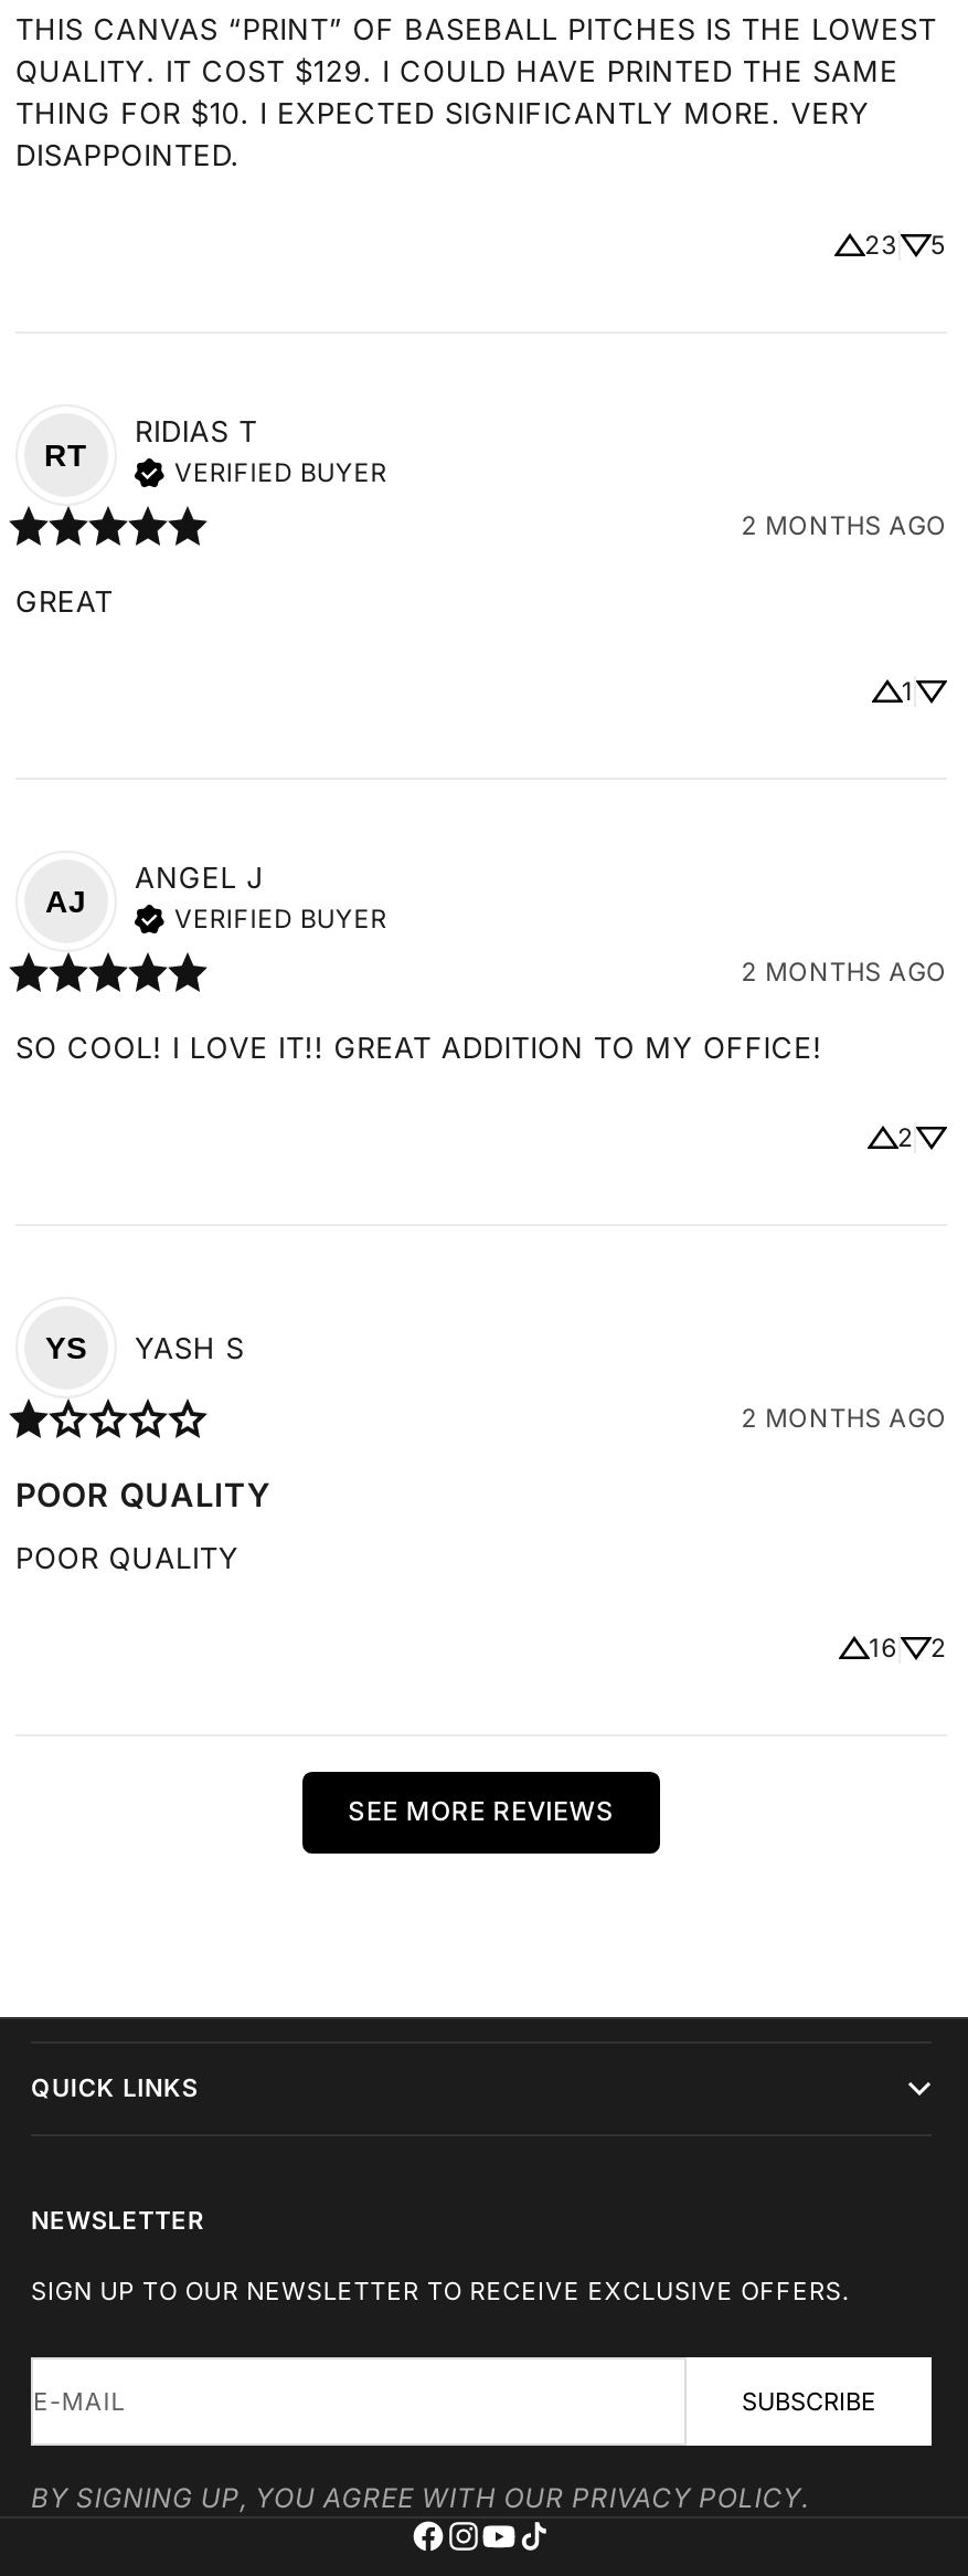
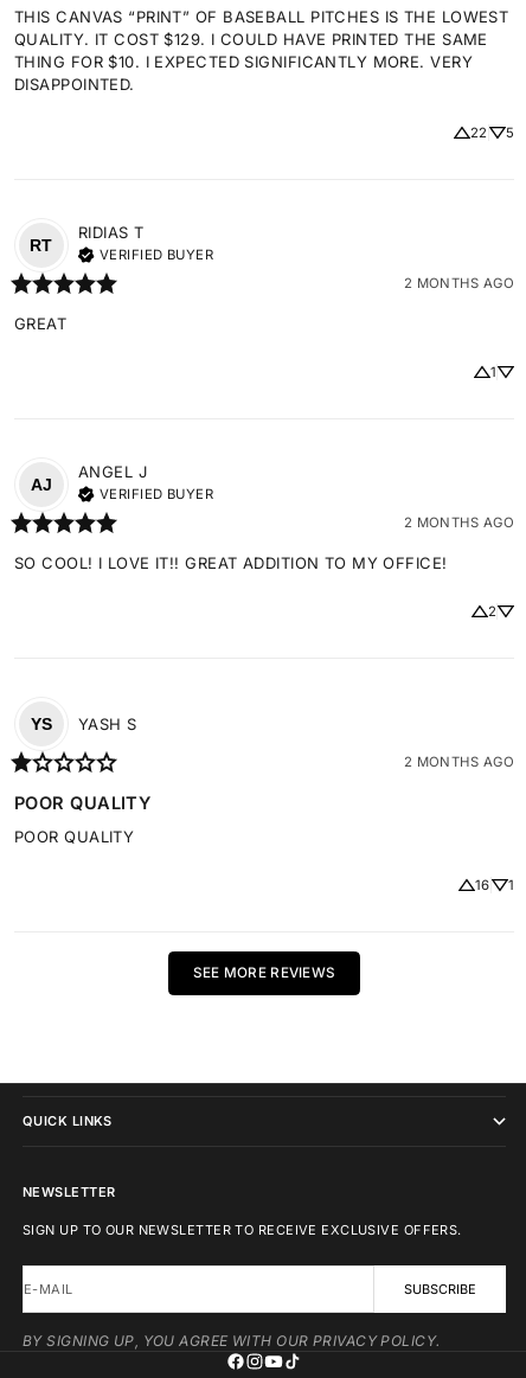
[865,230,947,261] 23 5 -> [470,125,514,141] 22 5
[869,1633,947,1664] 16 2 -> [475,877,514,894] 16 1

